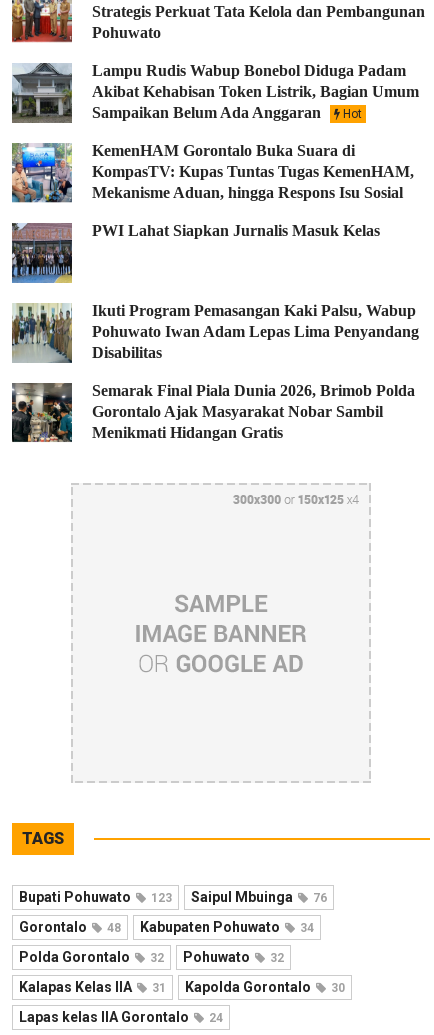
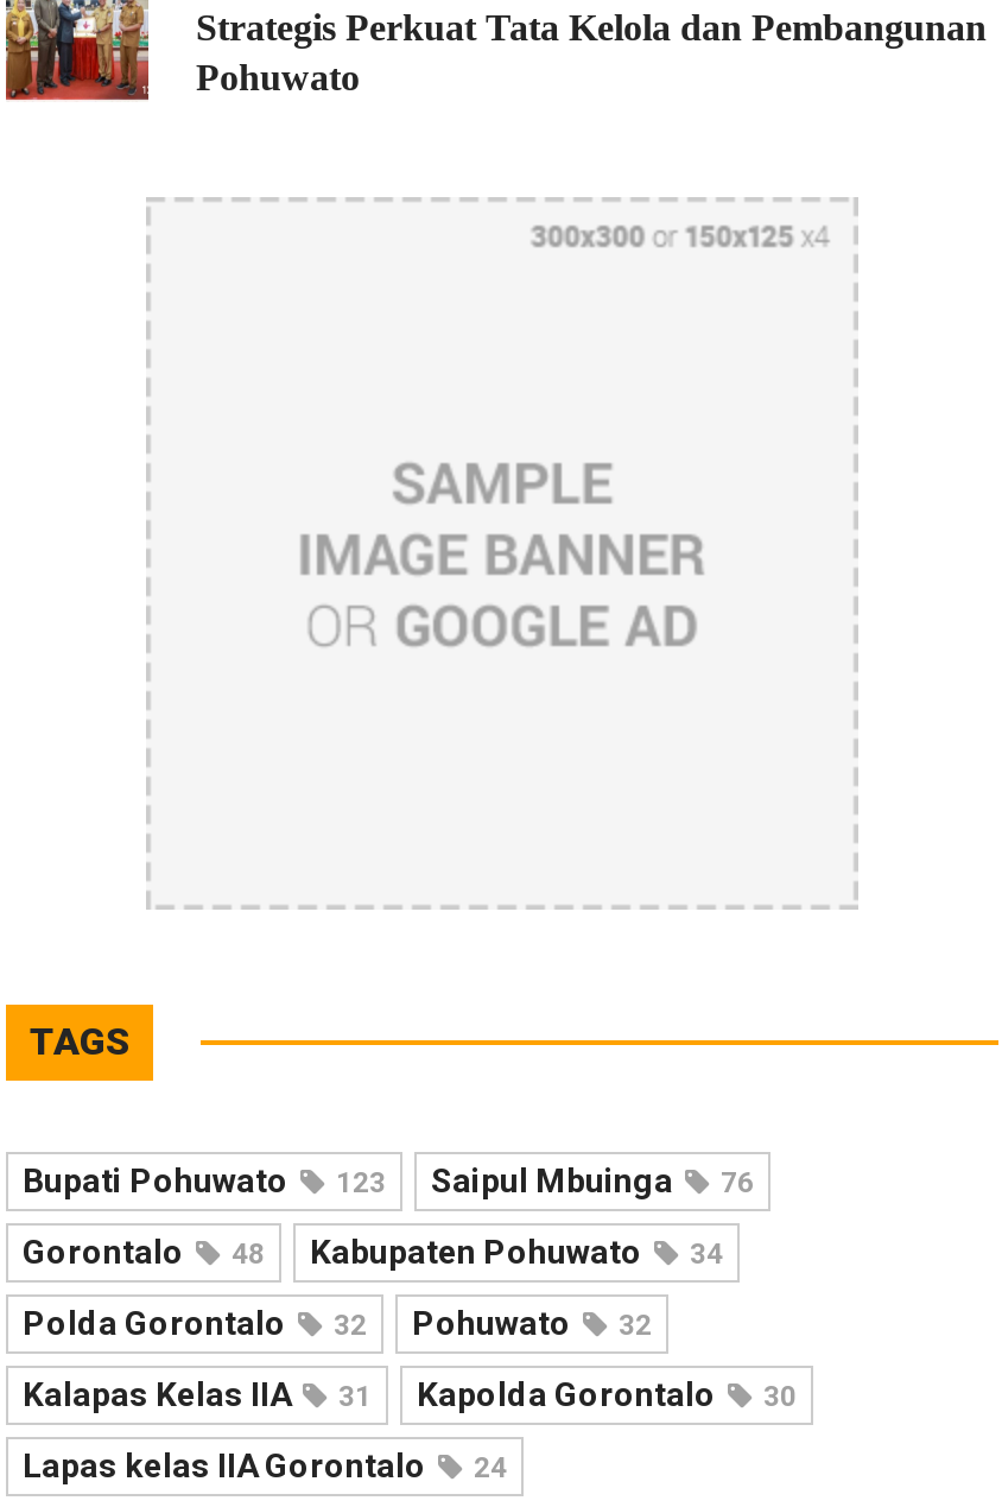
[12,62,419,239] [image] | Lampu Rudis Wabup Bonebol Diduga Padam | Akibat Kehabisan Token Listrik, Bagian Umum | Sampaikan Belum Ada Anggaran | Hot | KemenHAM Gorontalo Buka Suara di | KompasTV: Kupas Tuntas Tugas KemenHAM, | Mekanisme Aduan, hingga Respons Isu Sosial | PWI Lahat Siapkan Jurnalis Masuk Kelas -> none
[11,142,72,204] [image] -> none
[11,222,419,441] [image] | Ikuti Program Pemasangan Kaki Palsu, Wabup | Pohuwato Iwan Adam Lepas Lima Penyandang | Disabilitas | Semarak Final Piala Dunia 2026, Brimob Polda | Gorontalo Ajak Masyarakat Nobar Sambil | Menikmati Hidangan Gratis -> none
[11,302,72,364] [image] -> none
[11,382,73,443] [image] -> none

